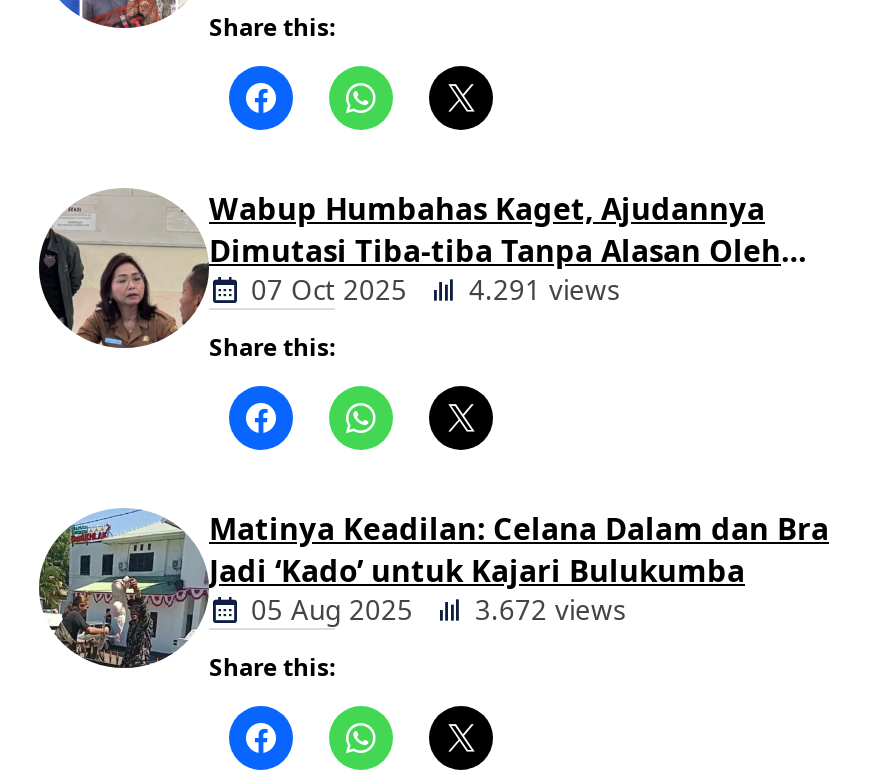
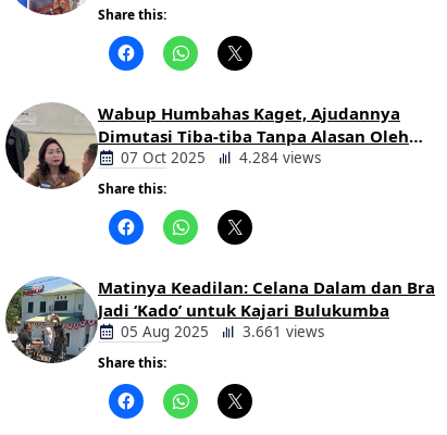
[469,272,619,308] 4.291 views -> [239,148,321,168] 4.284 views
[251,592,625,628] 05 Aug 2025 3.672 views -> [121,322,324,342] 05 Aug 2025 3.661 views

